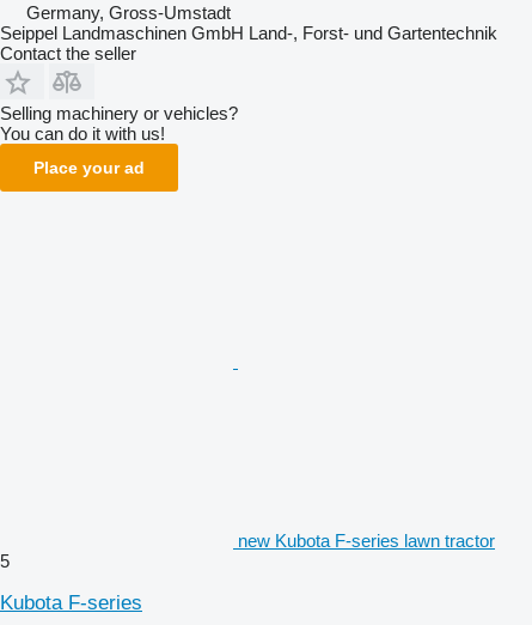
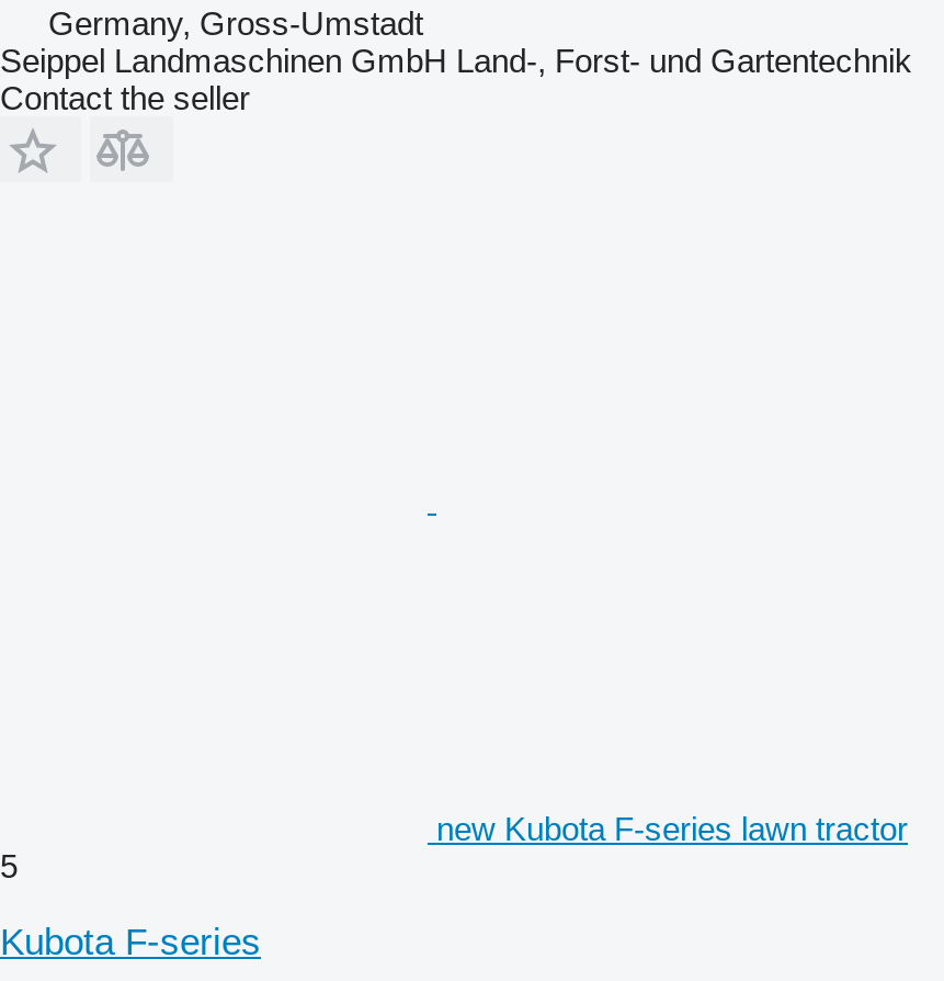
[0,103,238,177] Selling machinery or vehicles? | You can do it with us! | Place your ad -> none

